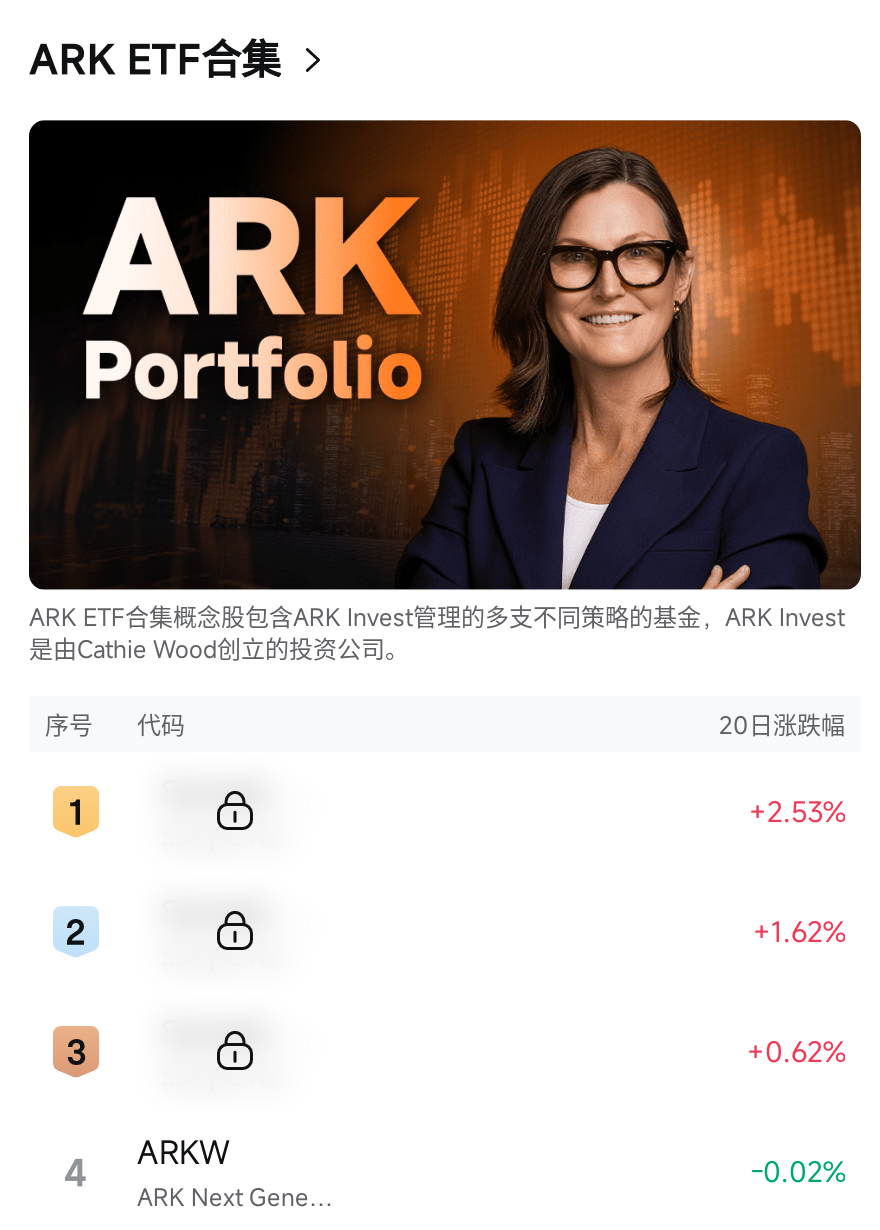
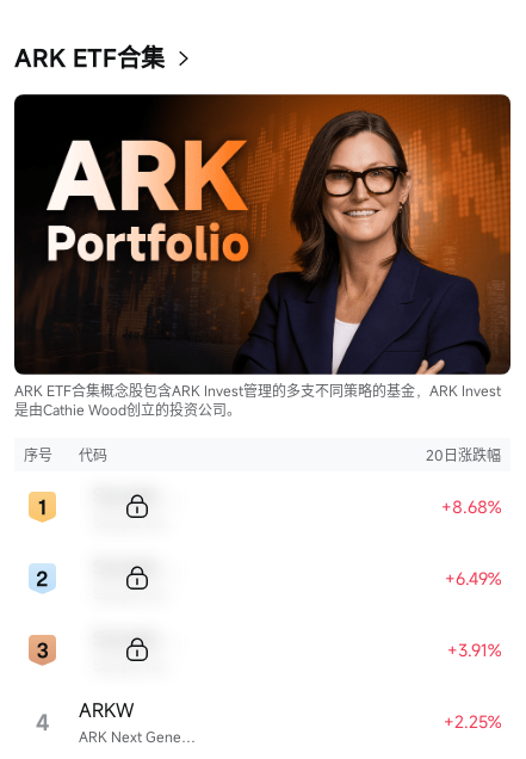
[749,792,845,830] +2.53% -> [441,495,501,518] +8.68%
[753,912,845,950] +1.62% -> [445,567,501,590] +6.49%
[747,1032,845,1070] +0.62% -> [447,638,501,661] +3.91%
[751,1152,845,1190] -0.02% -> [444,710,501,733] +2.25%

